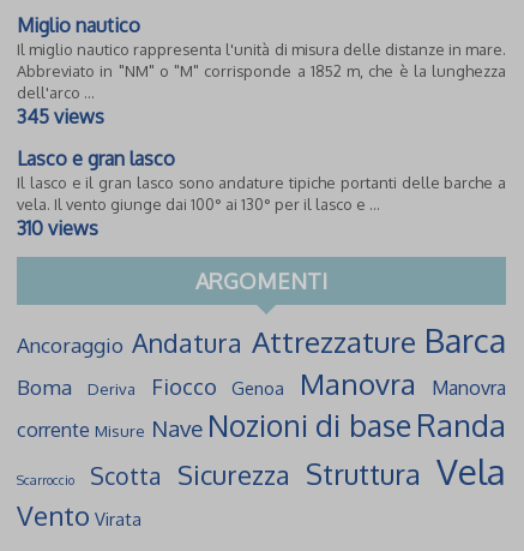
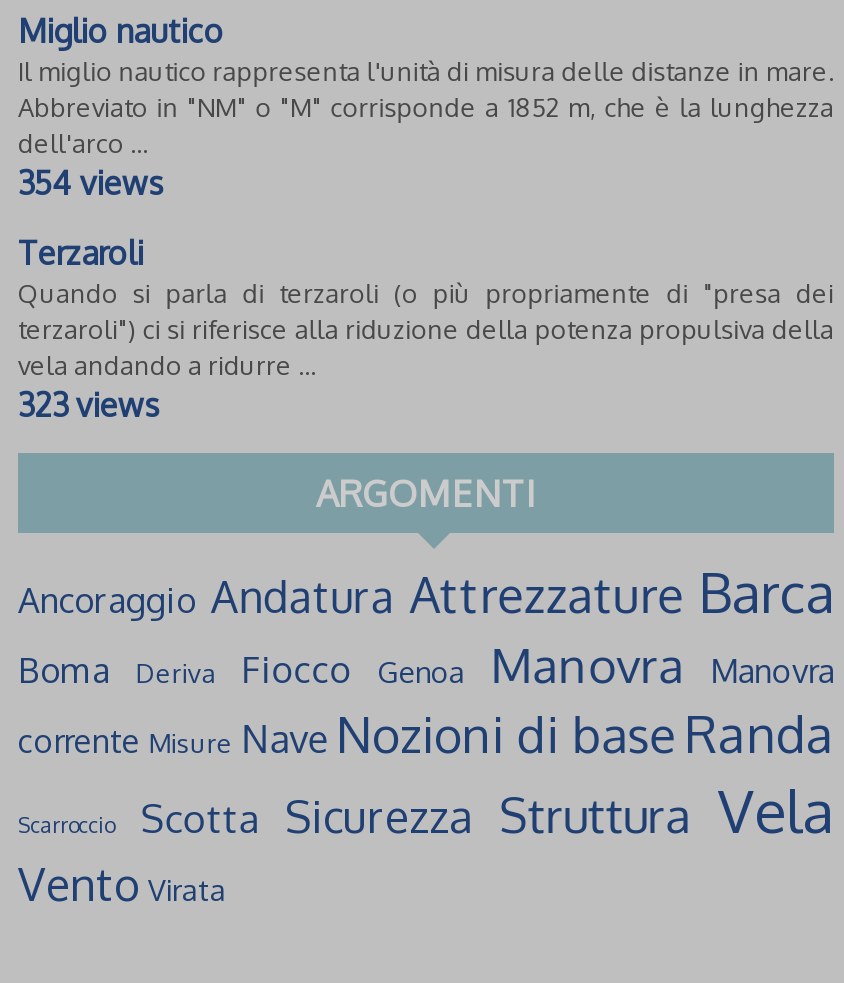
[17,104,104,128] 345 views -> [18,162,164,202] 354 views
[17,146,506,240] Lasco e gran lasco | Il lasco e il gran lasco sono andature tipiche portanti delle barche a | vela. Il vento giunge dai 100° ai 130° per il lasco e ... | 310 views -> [18,232,834,424] Terzaroli | Quando si parla di terzaroli (o più propriamente di "presa dei | terzaroli") ci si riferisce alla riduzione della potenza propulsiva della | vela andando a ridurre ... | 323 views

